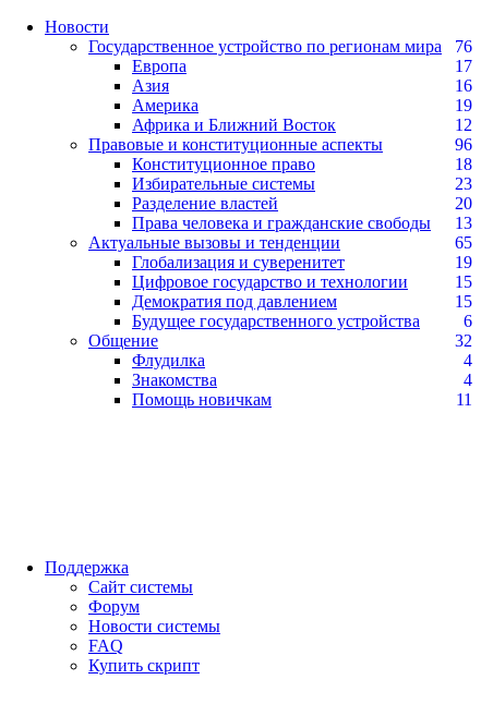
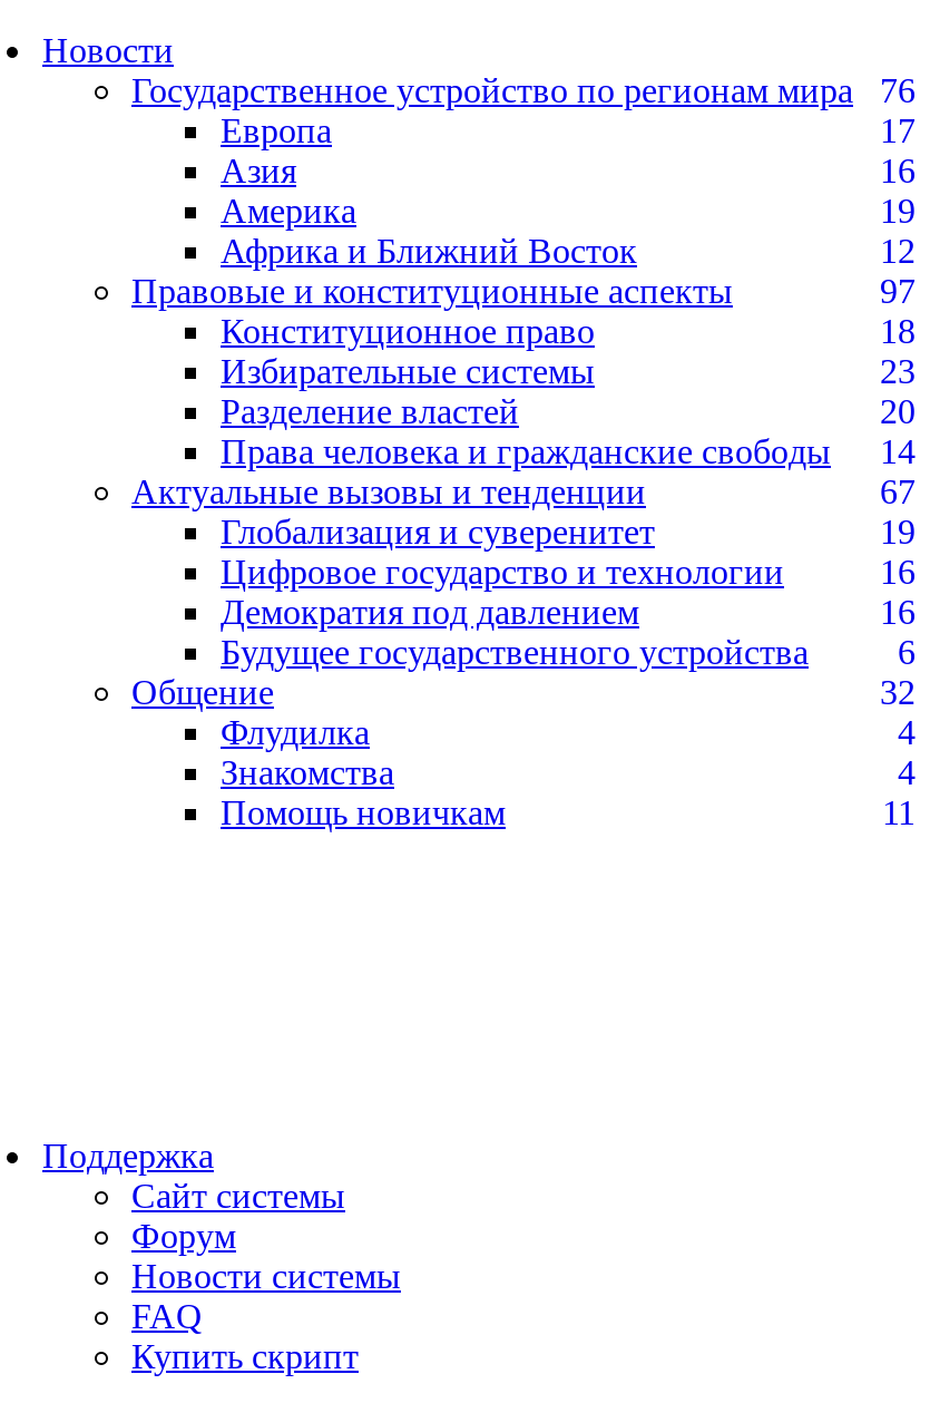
[455,135,472,154] 96 -> [880,272,916,310] 97
[132,214,472,232] Права человека и гражданские свободы 13 -> [221,432,916,470] Права человека и гражданские свободы 14
[455,233,472,252] 65 -> [880,472,916,510] 67
[455,272,472,291] 15 -> [880,553,916,591] 16
[455,292,472,311] 15 -> [880,593,916,631] 16

